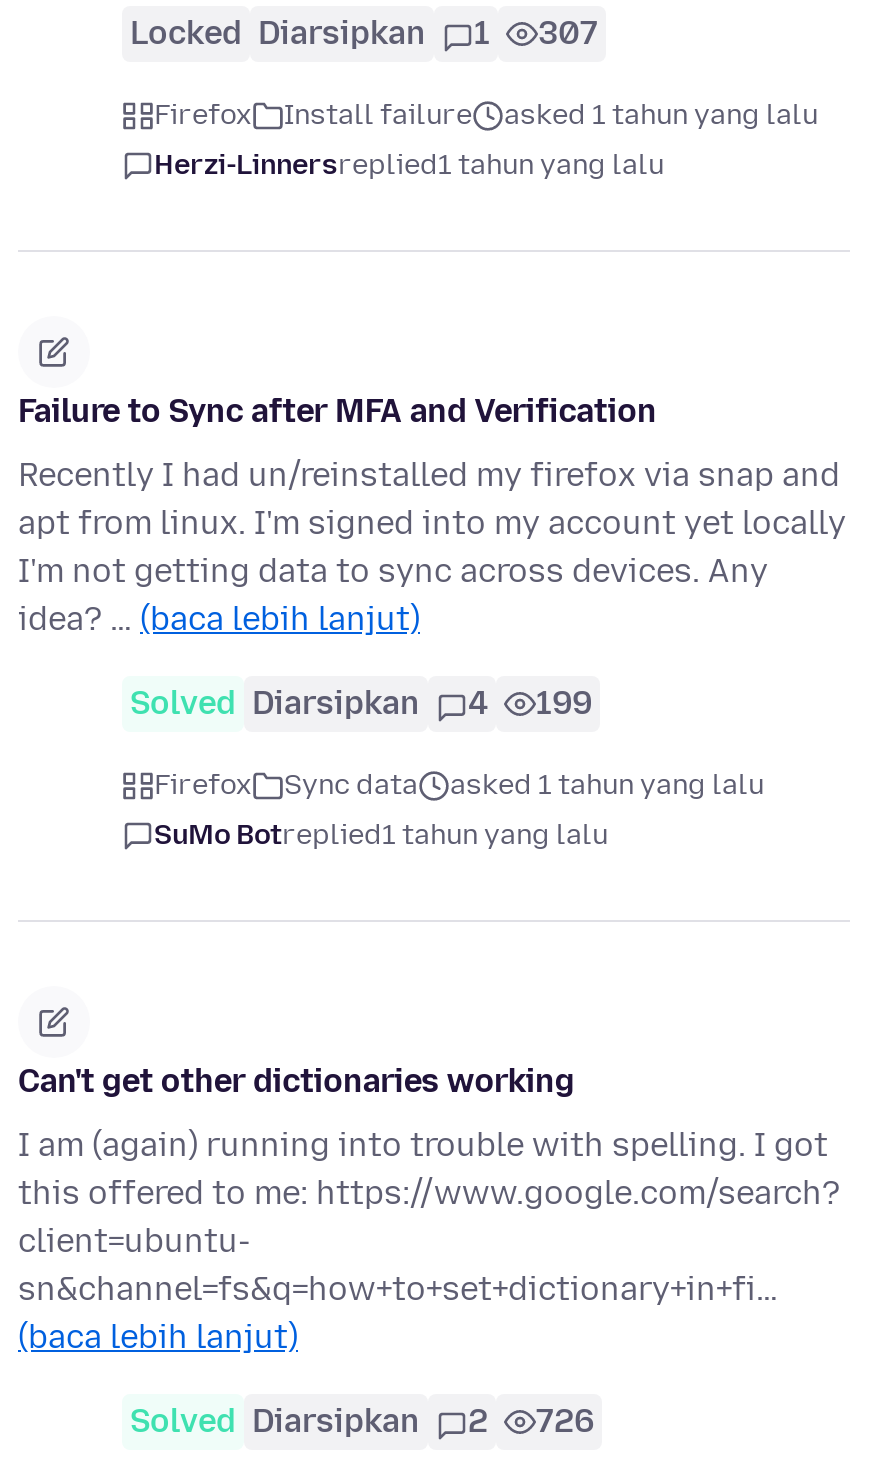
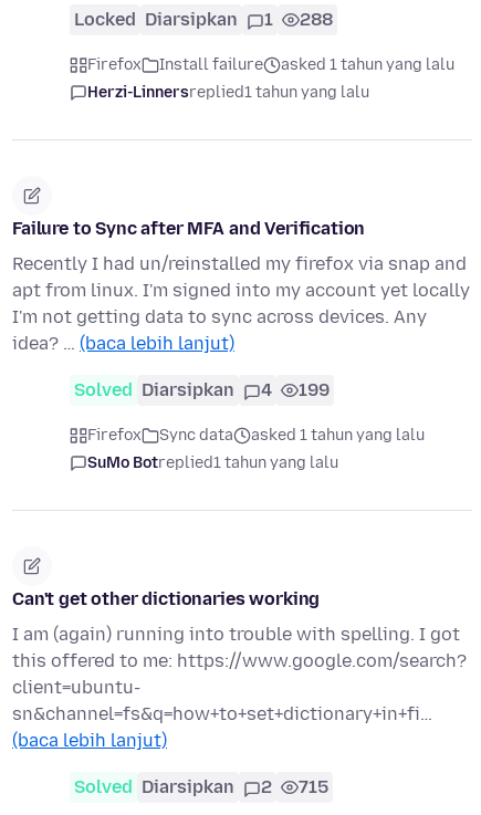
[130,15,598,53] Locked Diarsipkan 1 307 -> [74,9,333,30] Locked Diarsipkan 1 288
[130,1403,594,1441] Solved Diarsipkan 2 726 -> [74,777,328,798] Solved Diarsipkan 2 715

